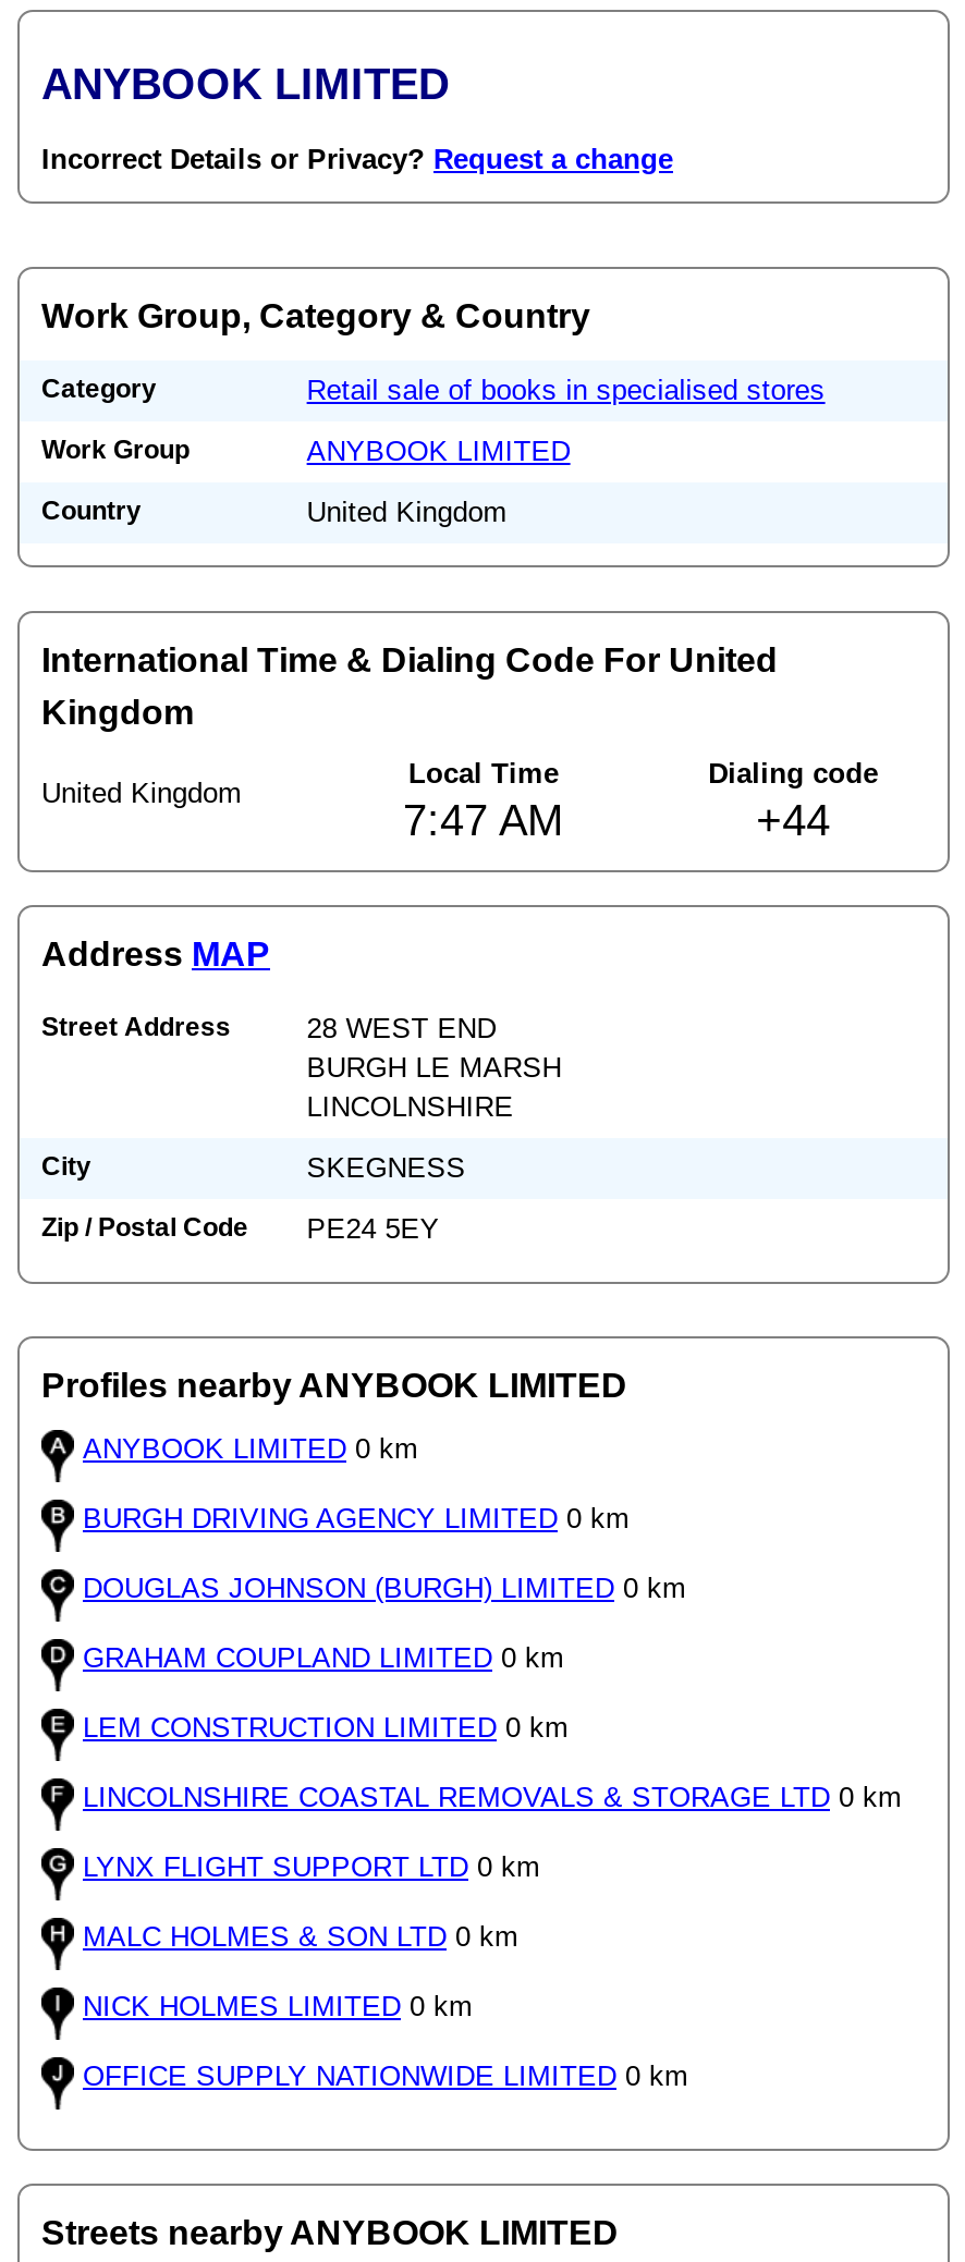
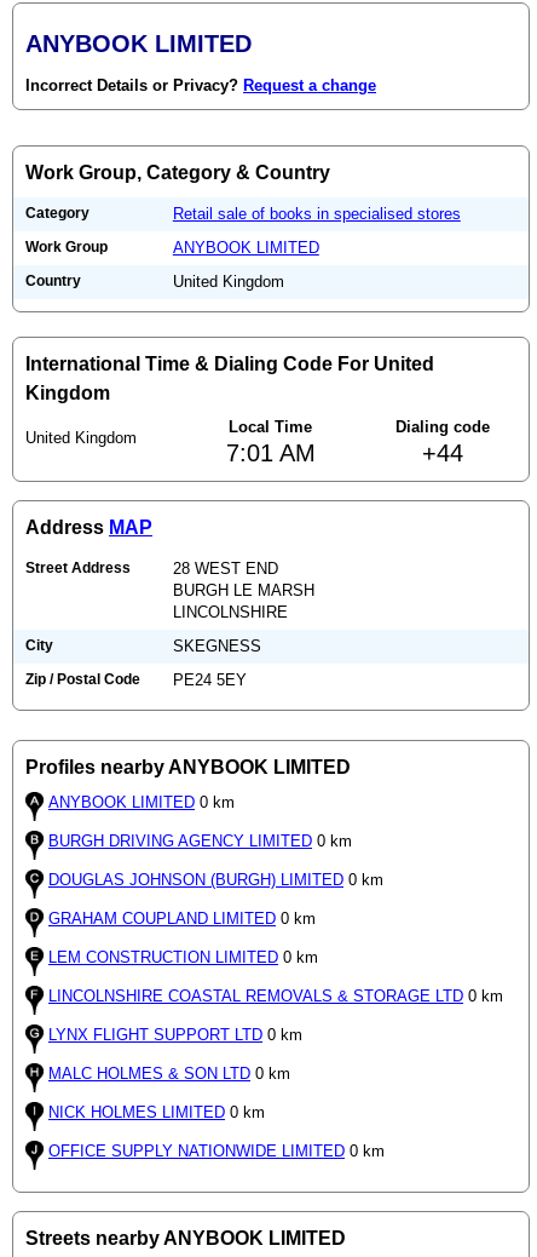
[403,796,564,844] 7:47 AM -> [226,440,316,466] 7:01 AM

